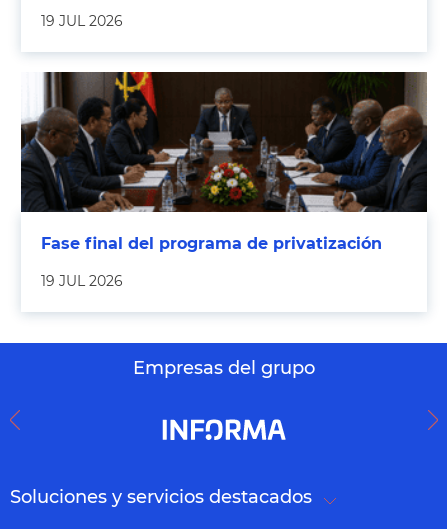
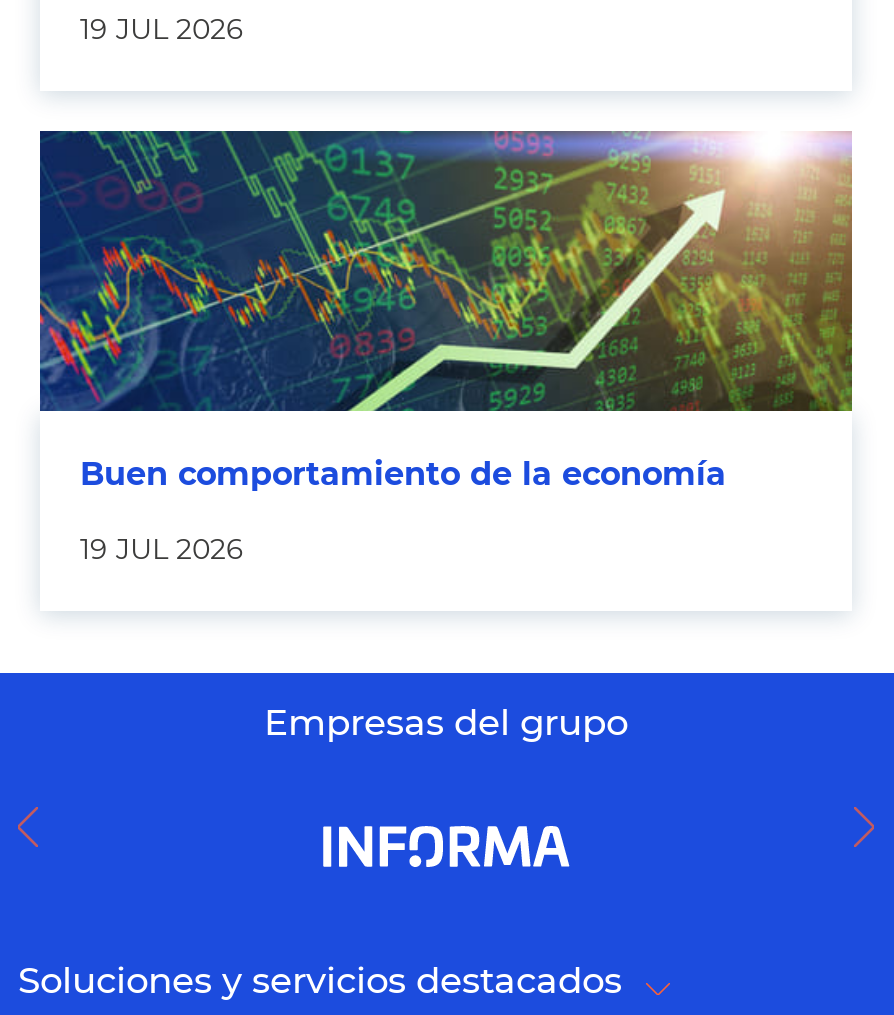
[20,71,428,253] [image] | Fase final del programa de privatización -> [38,129,854,493] [image] | Buen comportamiento de la economía

